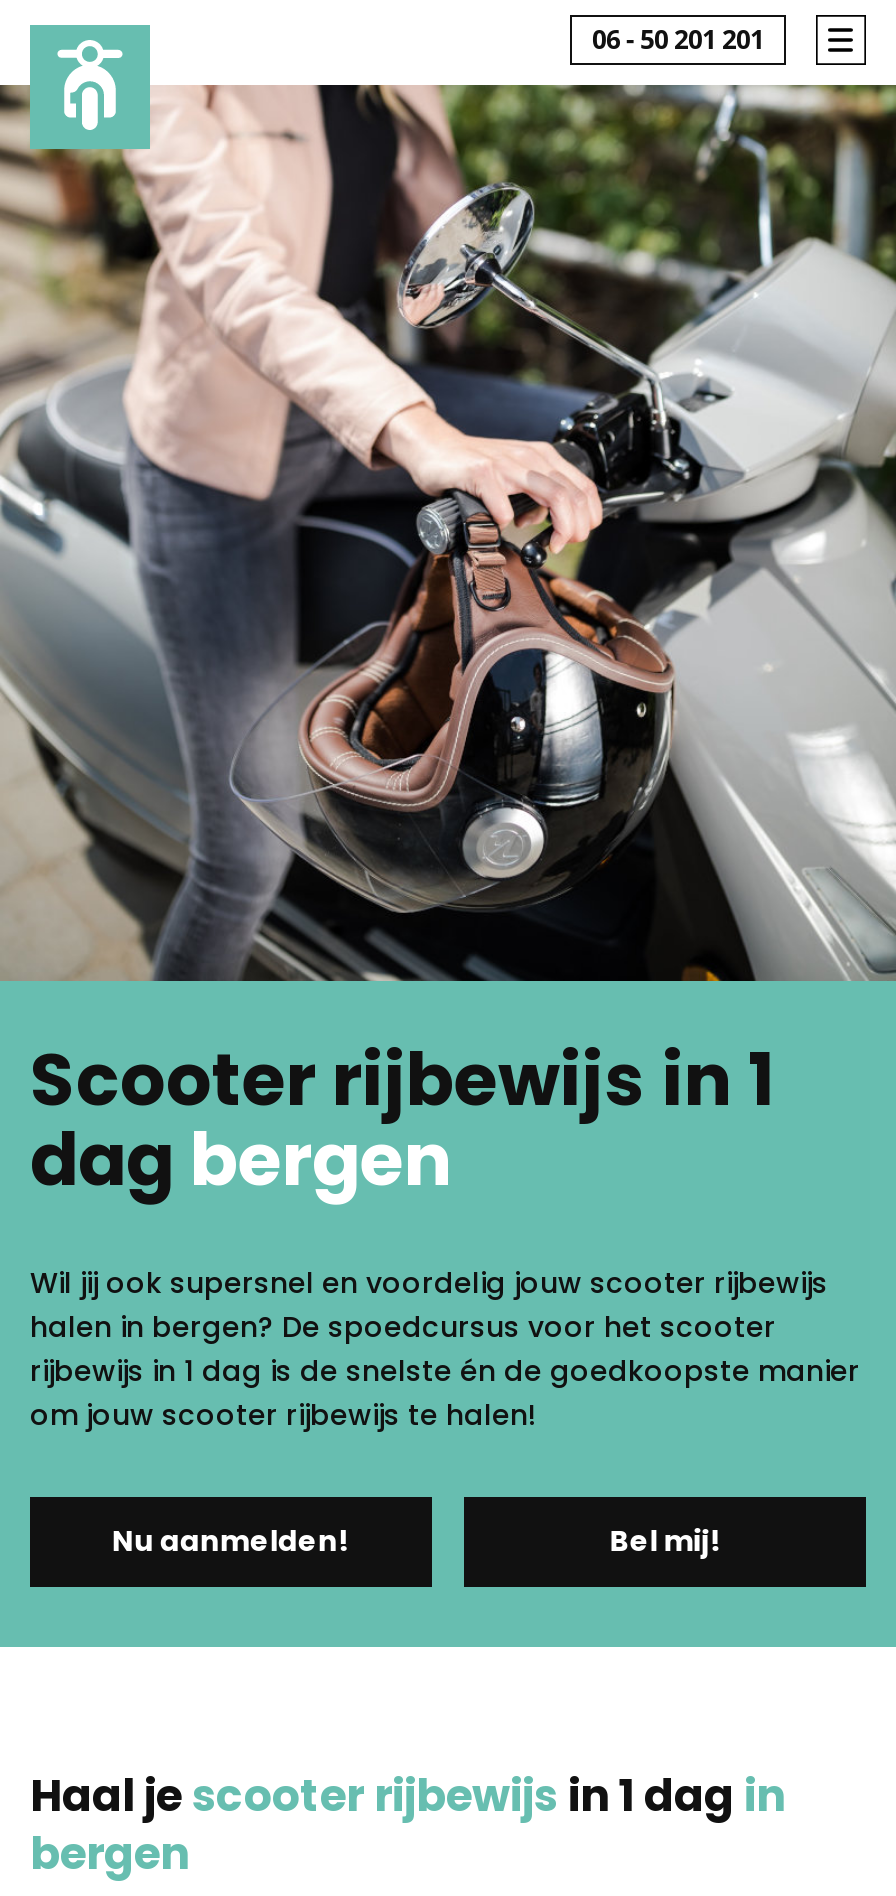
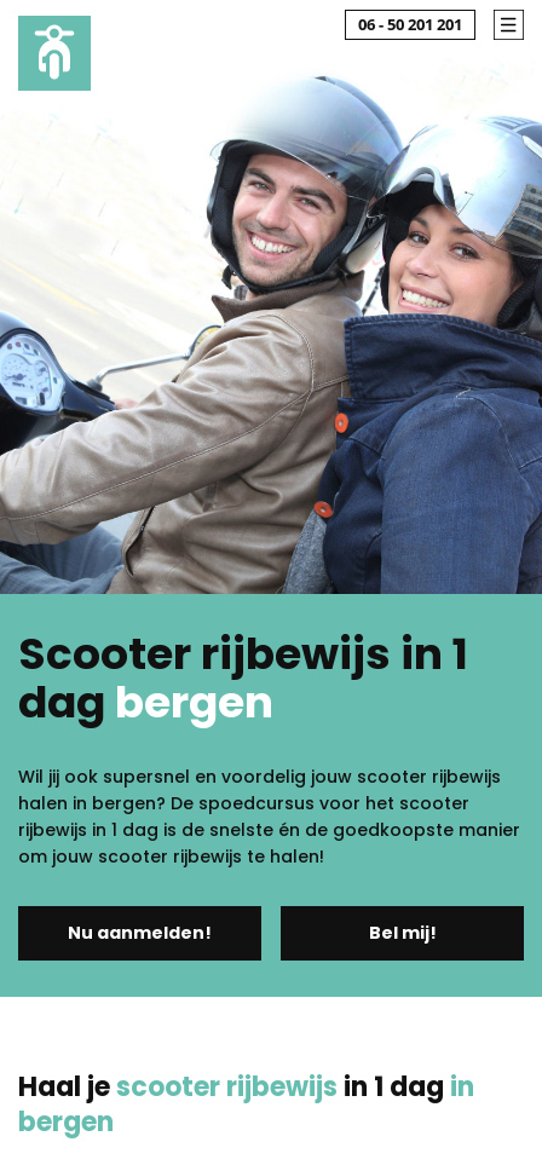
[6,83,890,983] [image] -> [4,52,538,595] [image]

